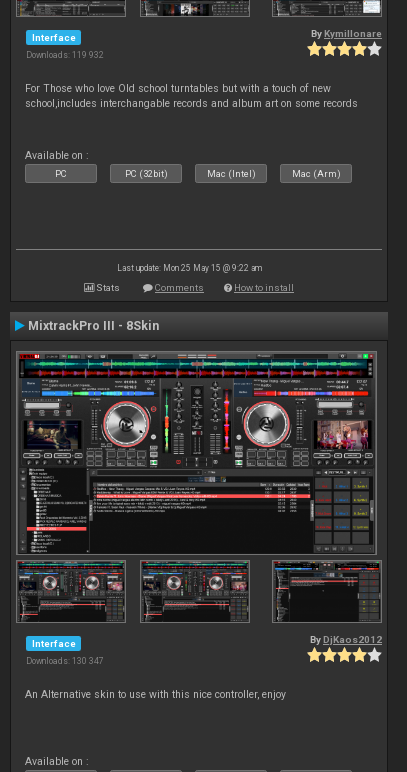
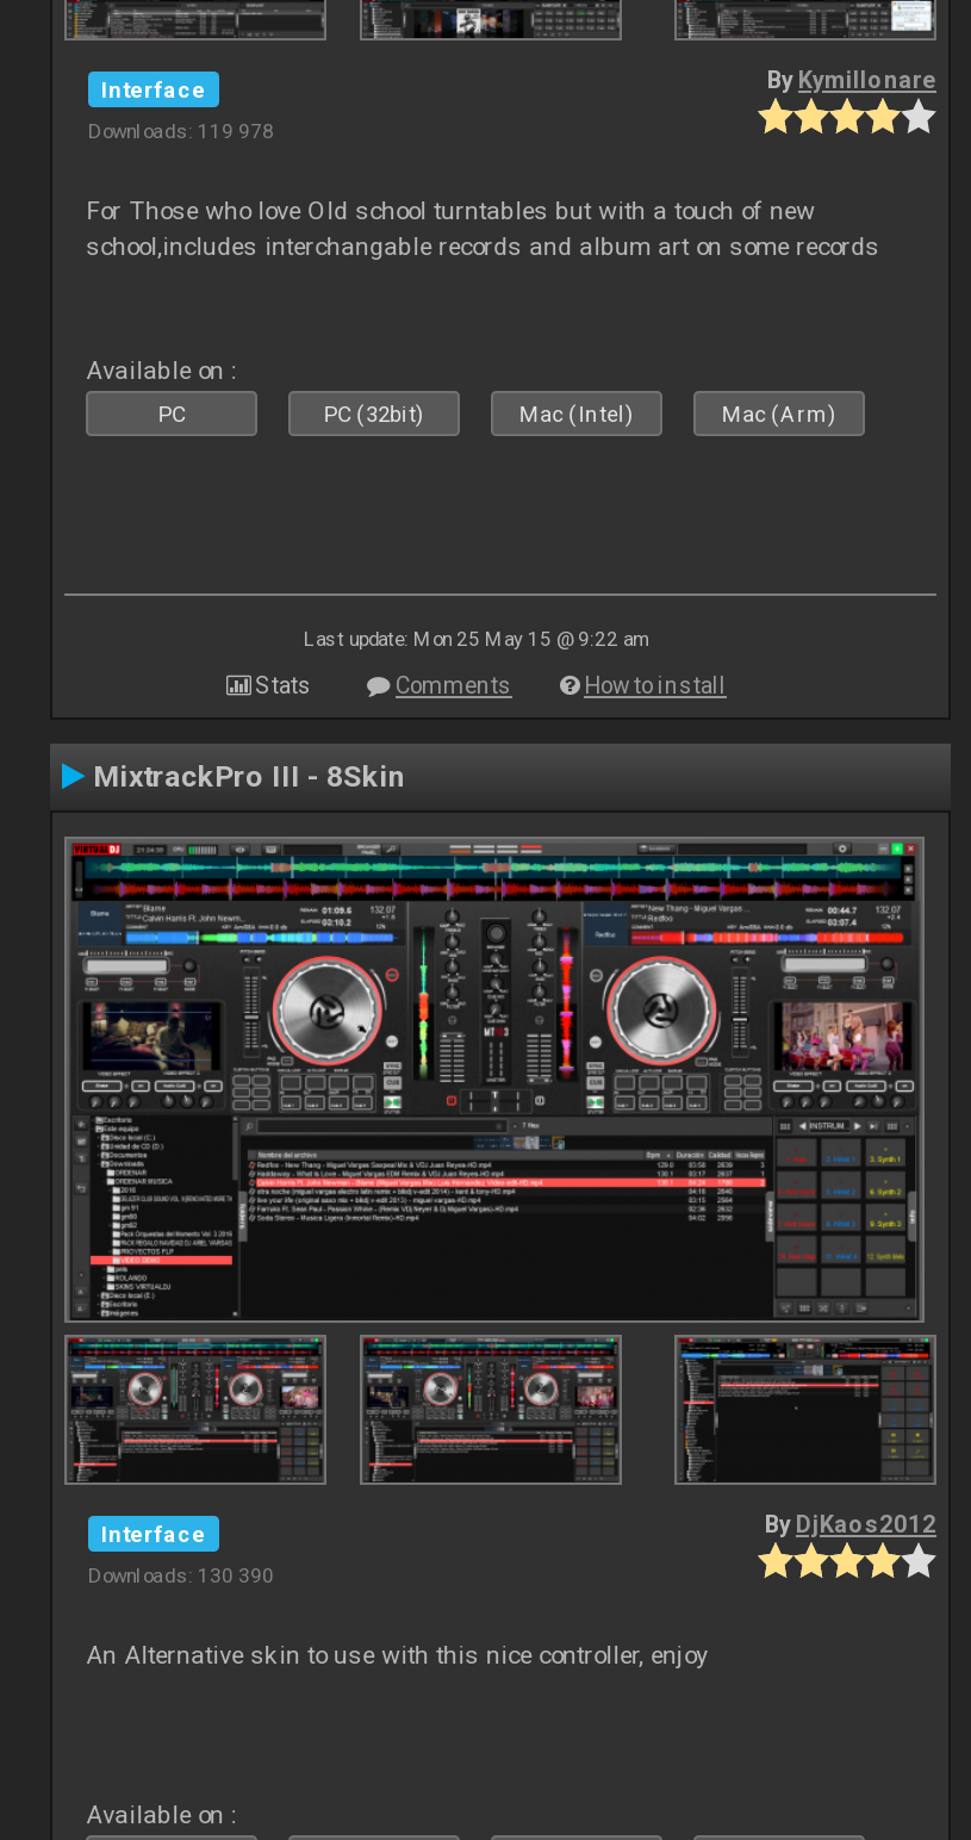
[26,50,104,60] Downloads: 119 932 -> [88,120,274,144] Downloads: 119 978
[26,656,104,666] Downloads: 130 347 -> [88,1565,274,1589] Downloads: 130 390

